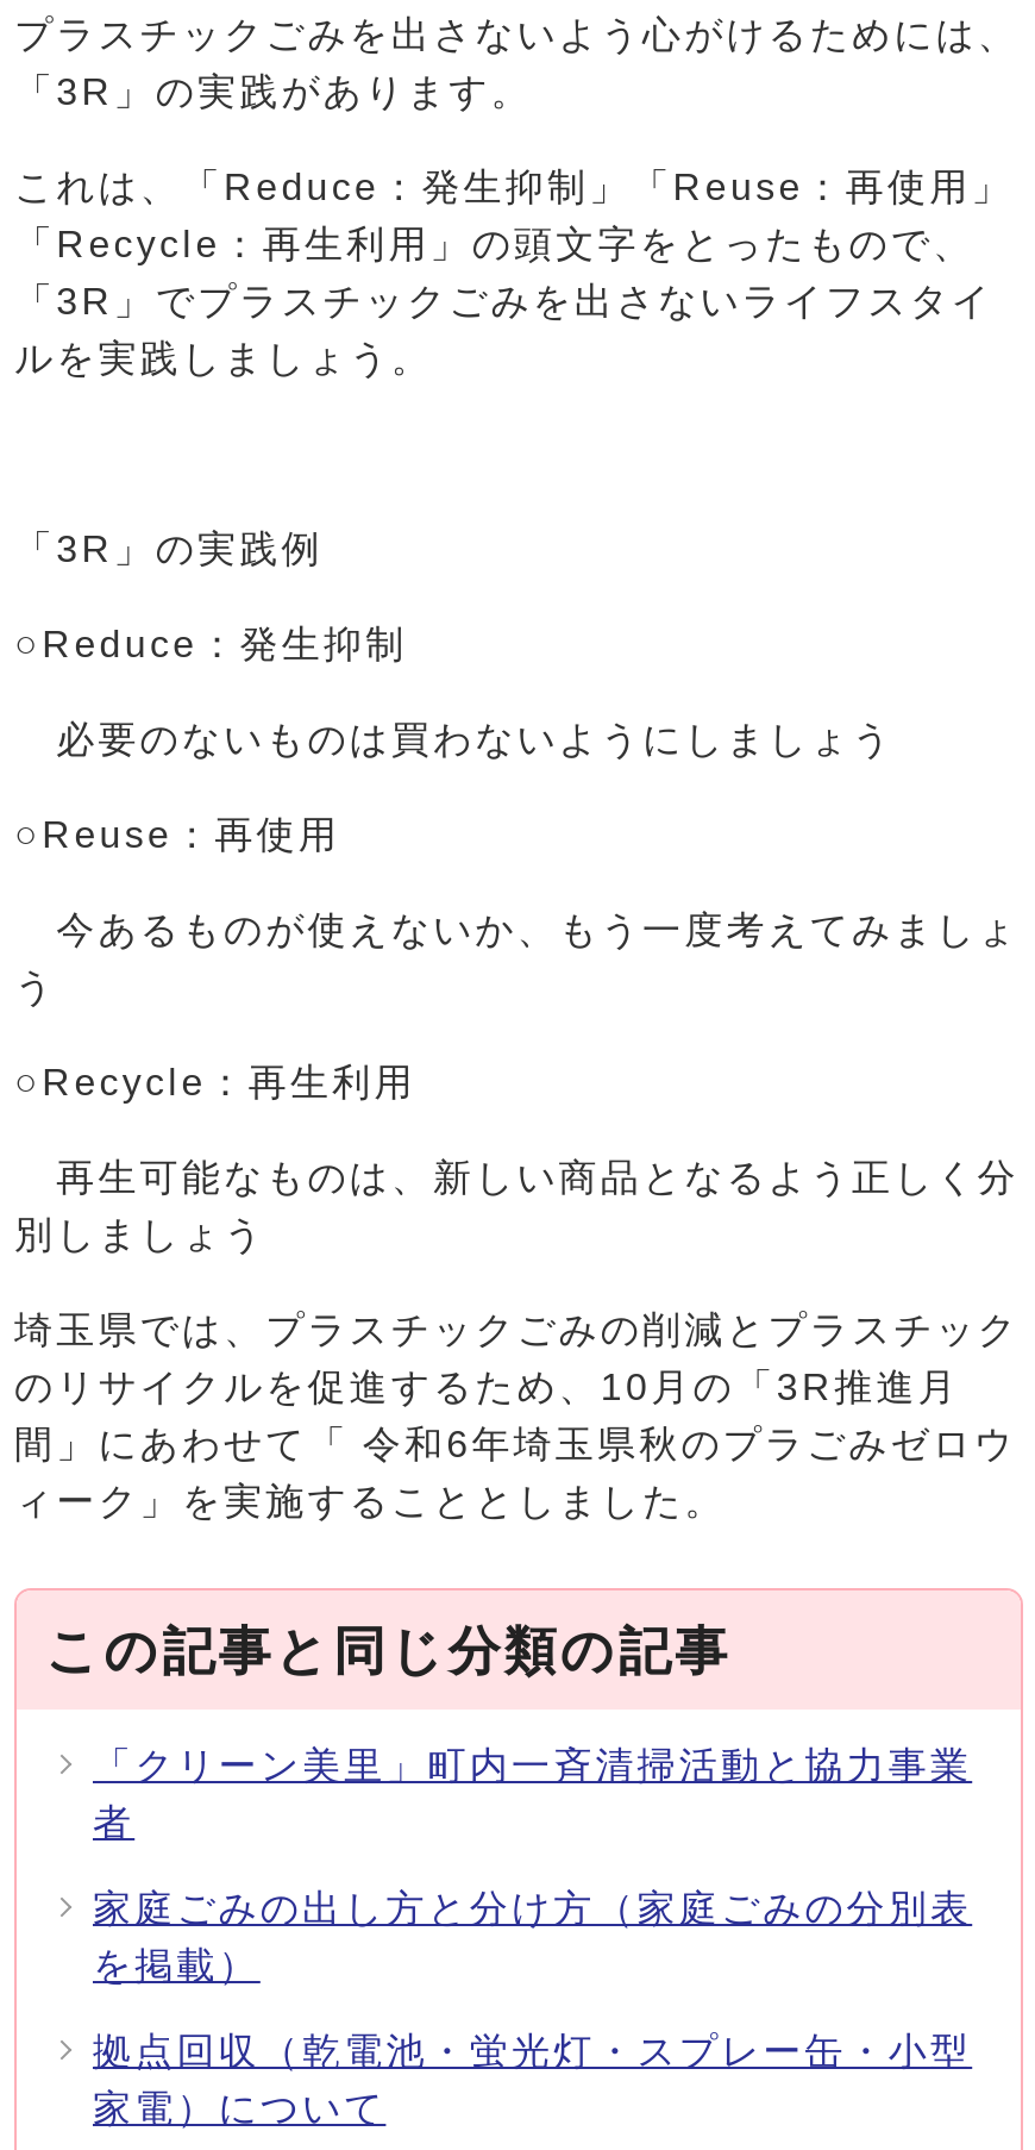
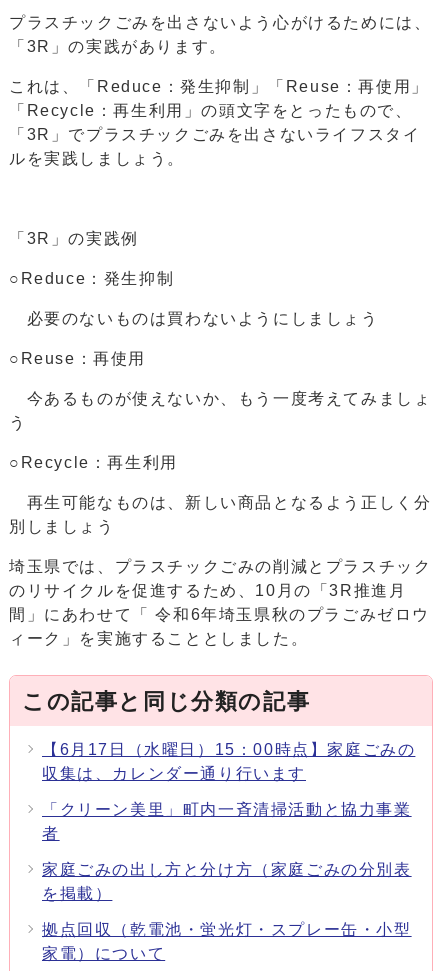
none -> [42,741,415,782] 【6月17日（水曜日）15：00時点】家庭ごみの | 収集は、カレンダー通り行います

